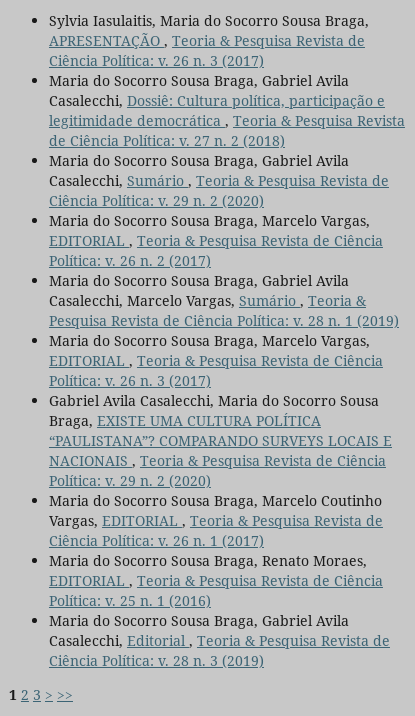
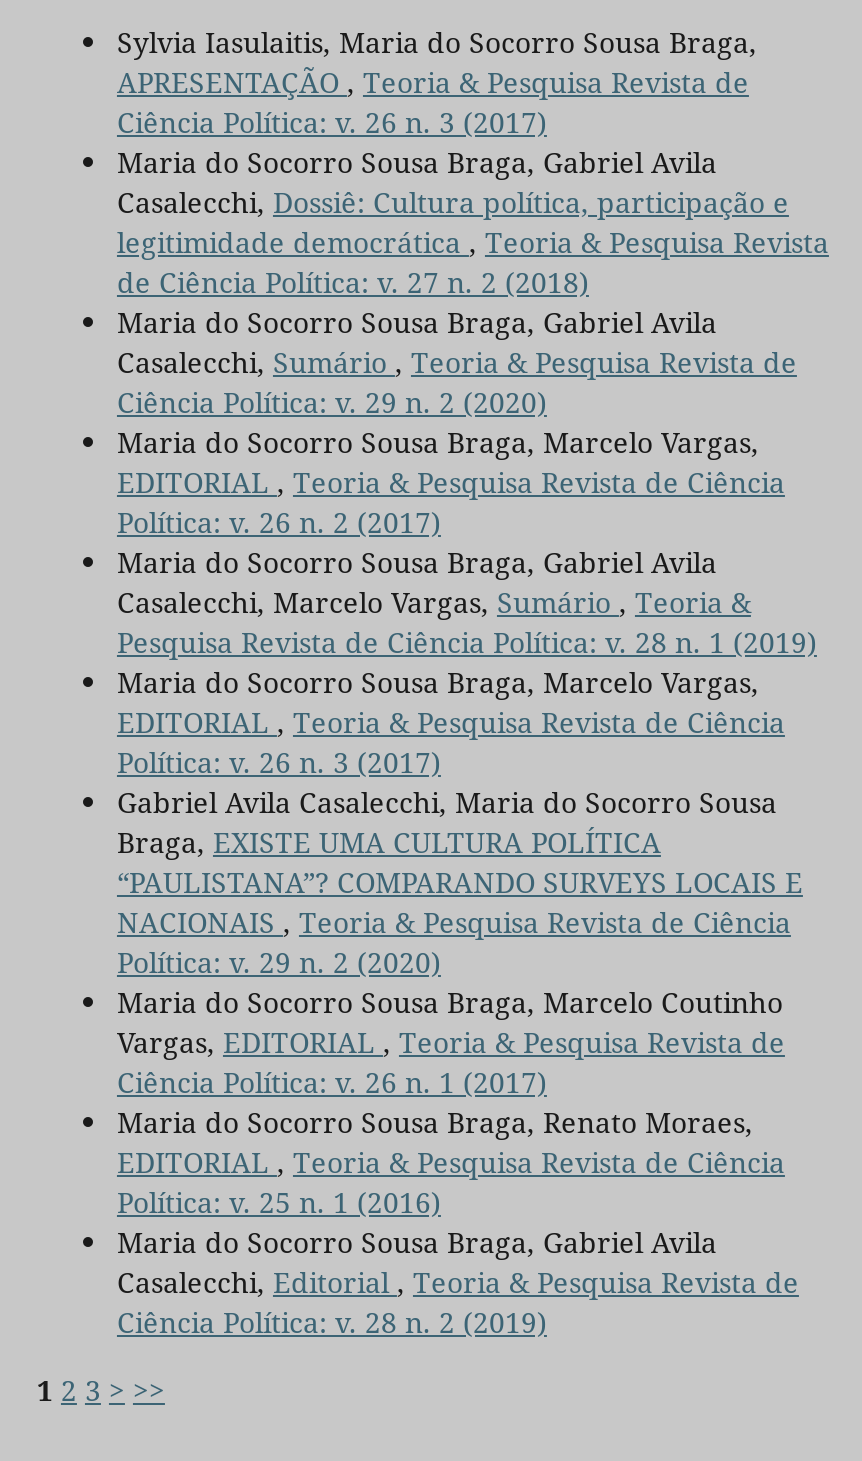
[49,651,264,670] Ciência Política: v. 28 n. 3 (2019) -> [117,1302,547,1340] Ciência Política: v. 28 n. 2 (2019)

